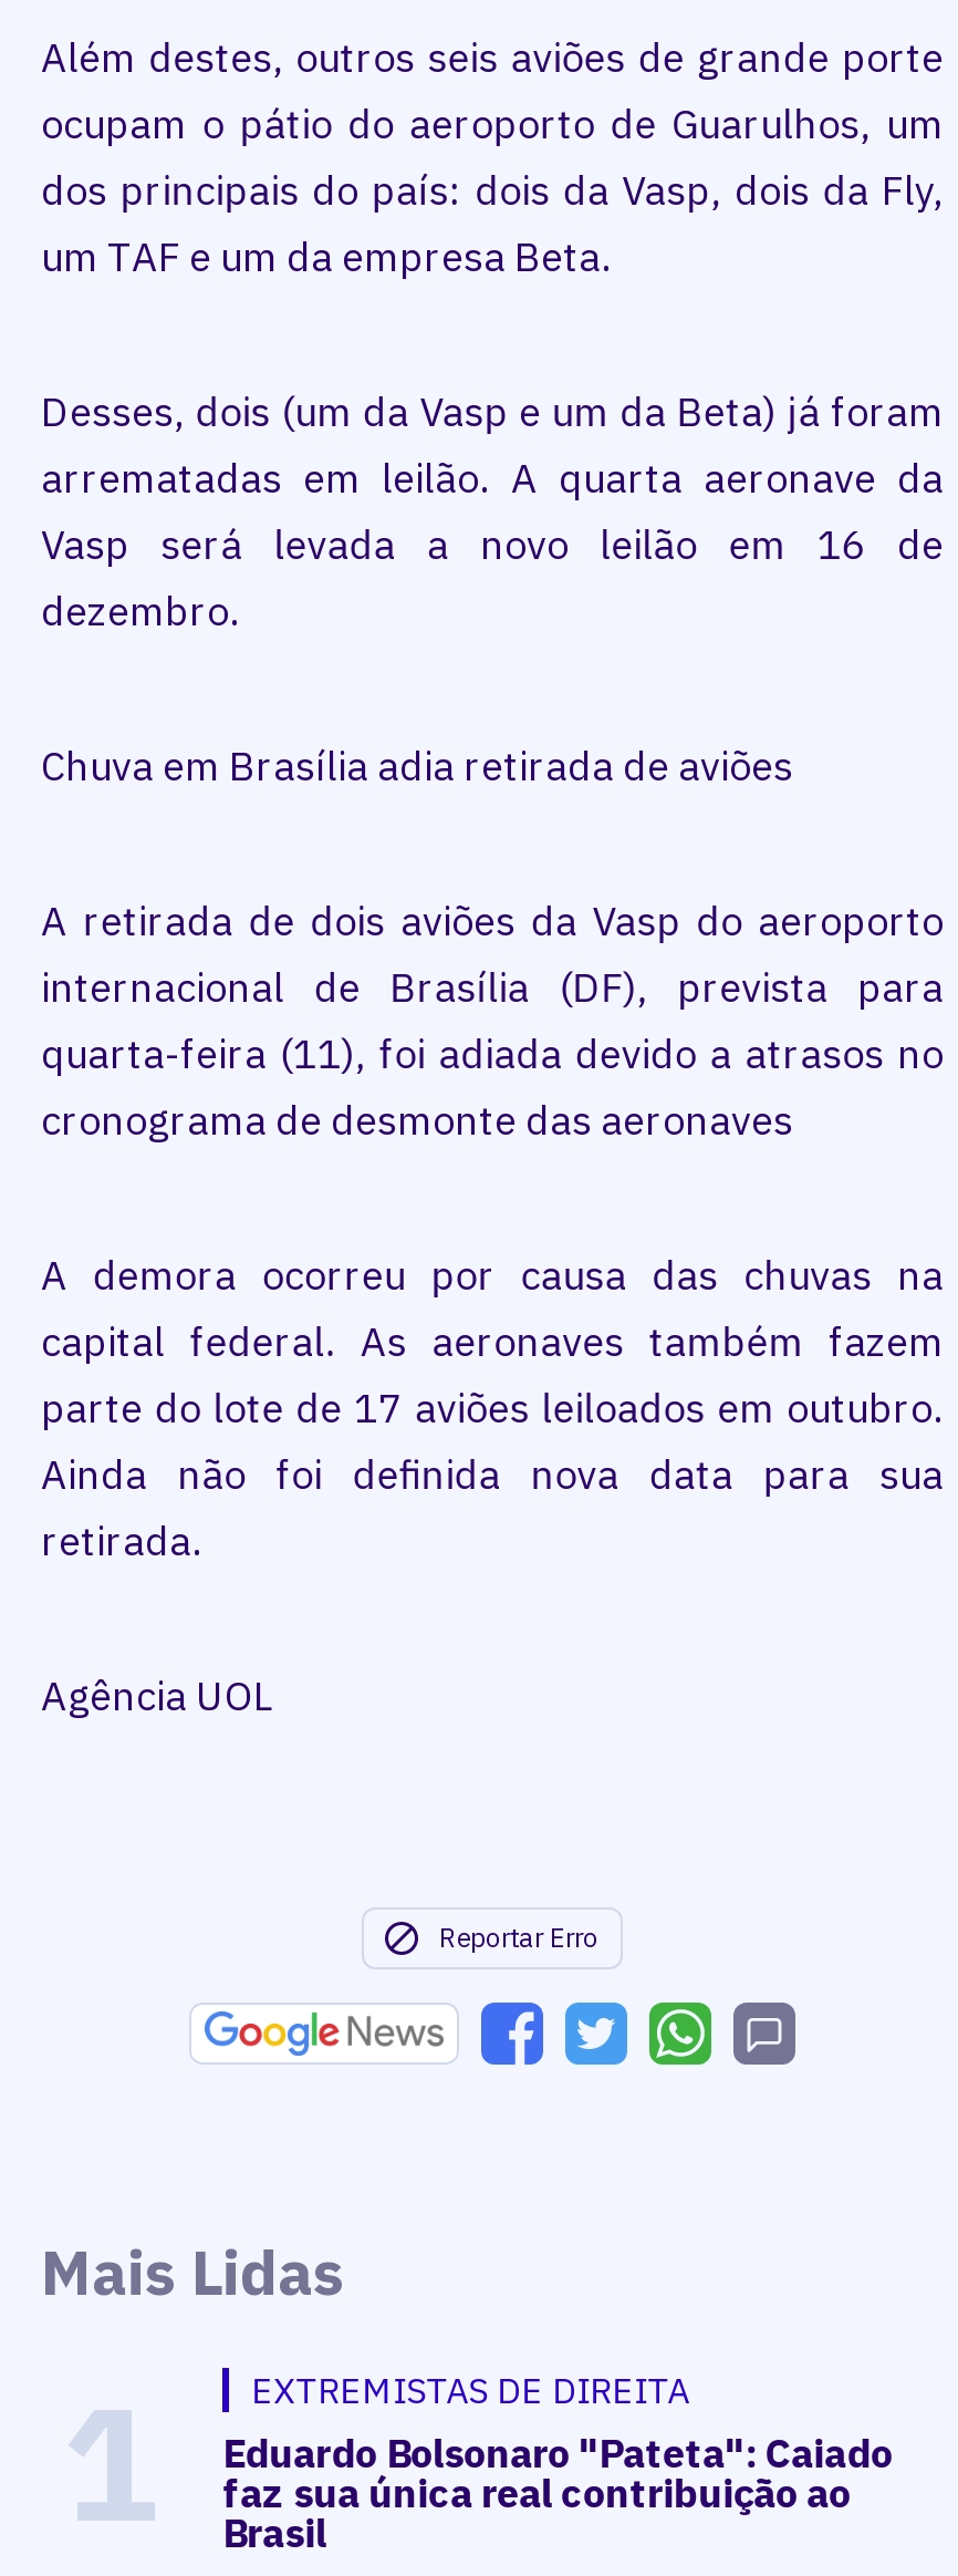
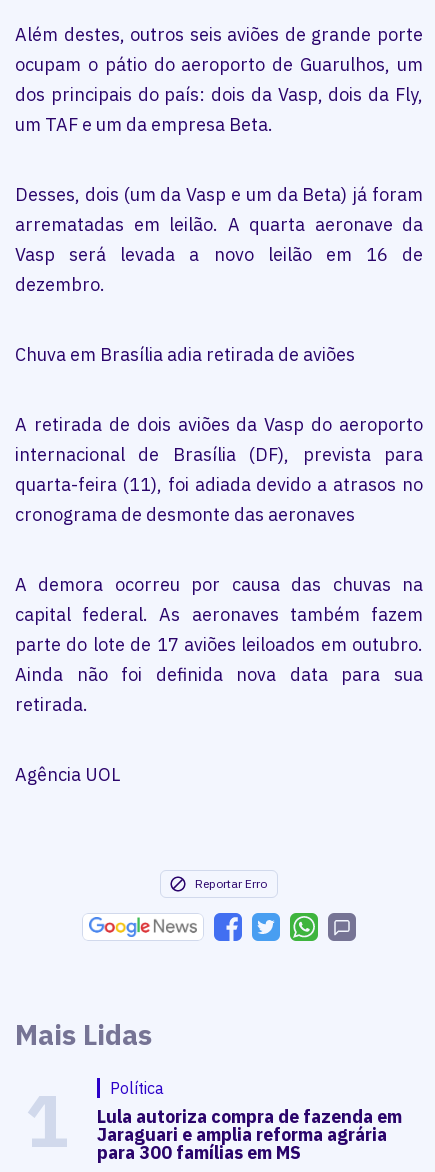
[223,2367,893,2558] EXTREMISTAS DE DIREITA | Eduardo Bolsonaro "Pateta": Caiado | faz sua única real contribuição ao | Brasil -> [97,1078,402,1164] Política | Lula autoriza compra de fazenda em | Jaraguari e amplia reforma agrária | para 300 famílias em MS

